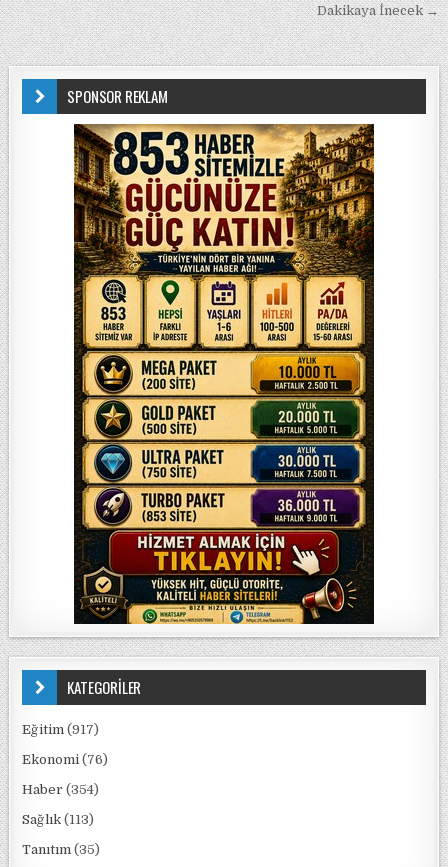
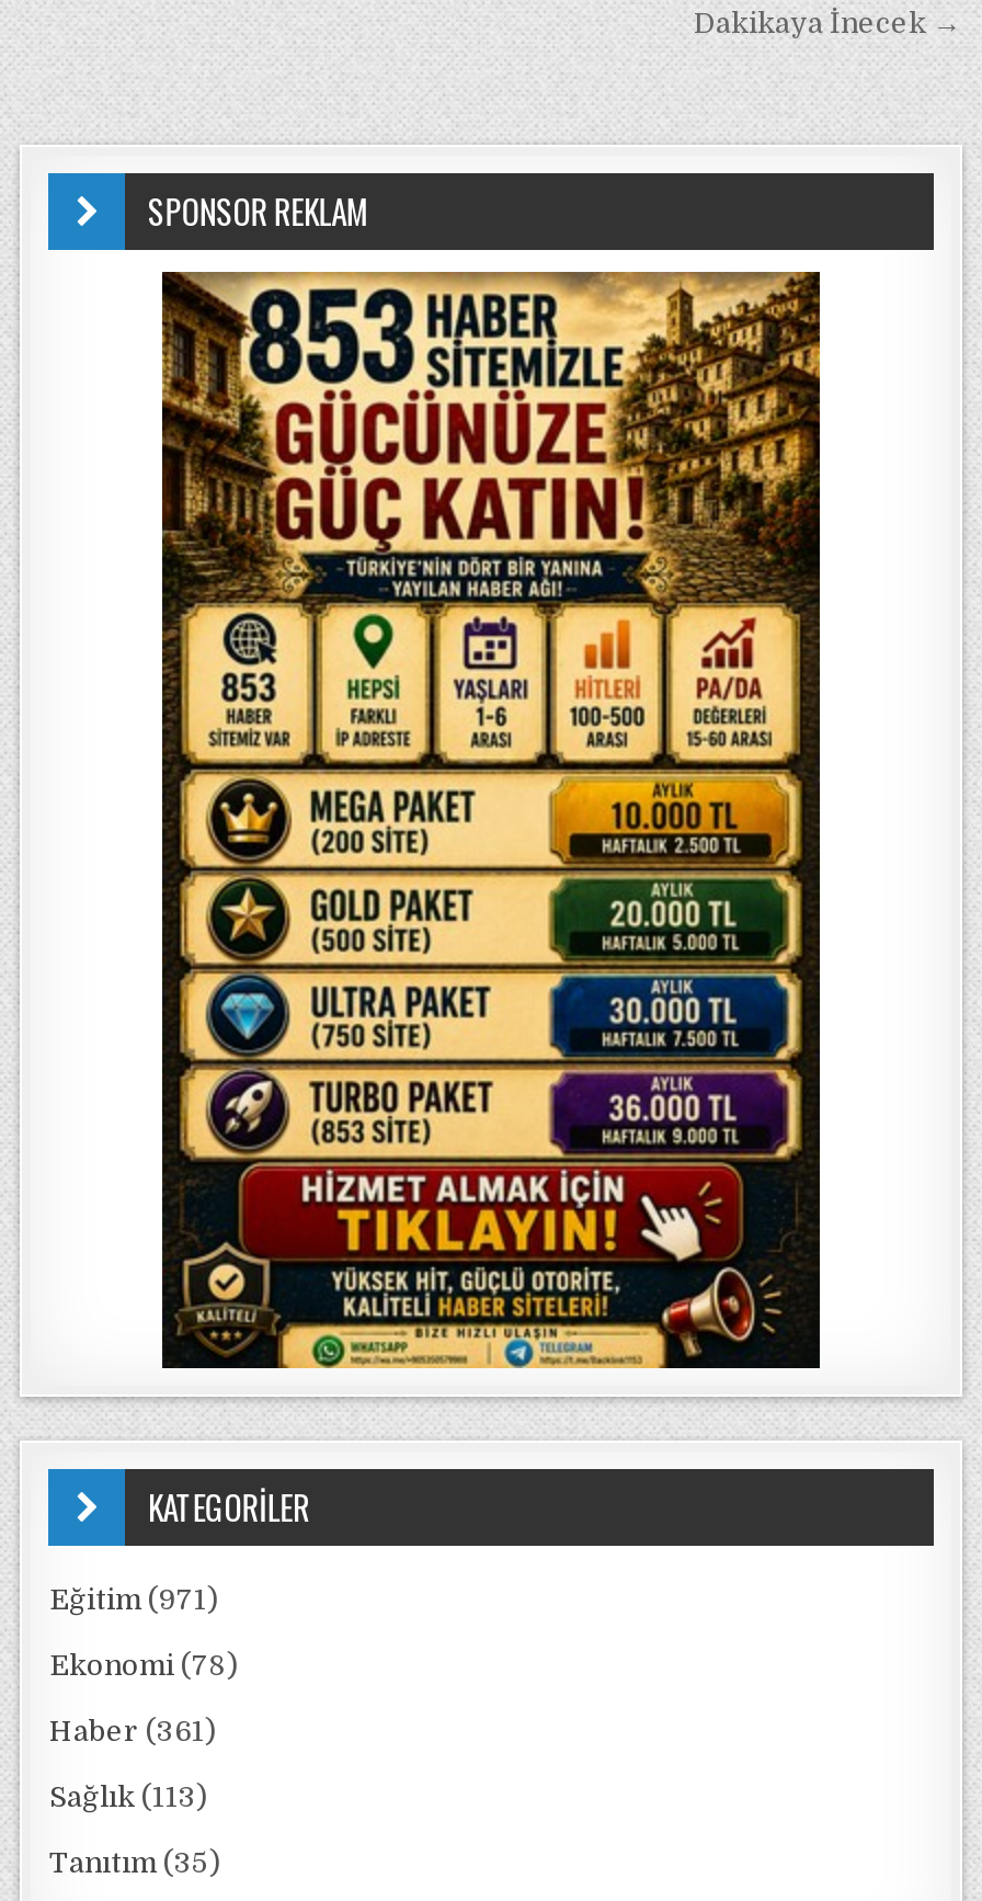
[22,722,99,737] Eğitim (917) -> [49,1583,218,1616] Eğitim (971)
[22,752,108,767] Ekonomi (76) -> [49,1649,238,1682] Ekonomi (78)
[22,782,99,797] Haber (354) -> [49,1715,216,1748] Haber (361)

